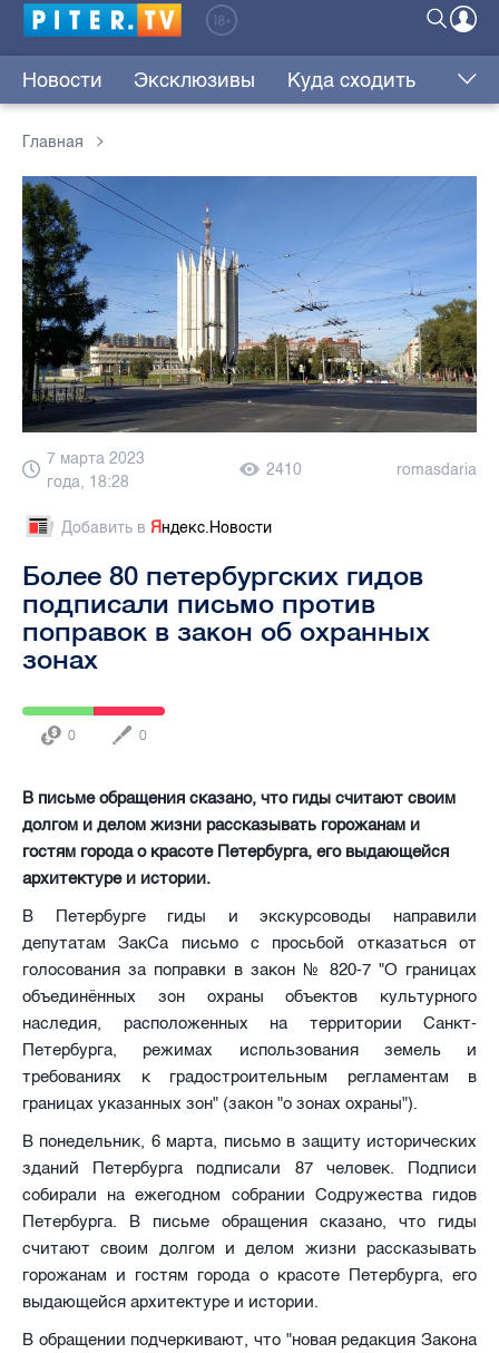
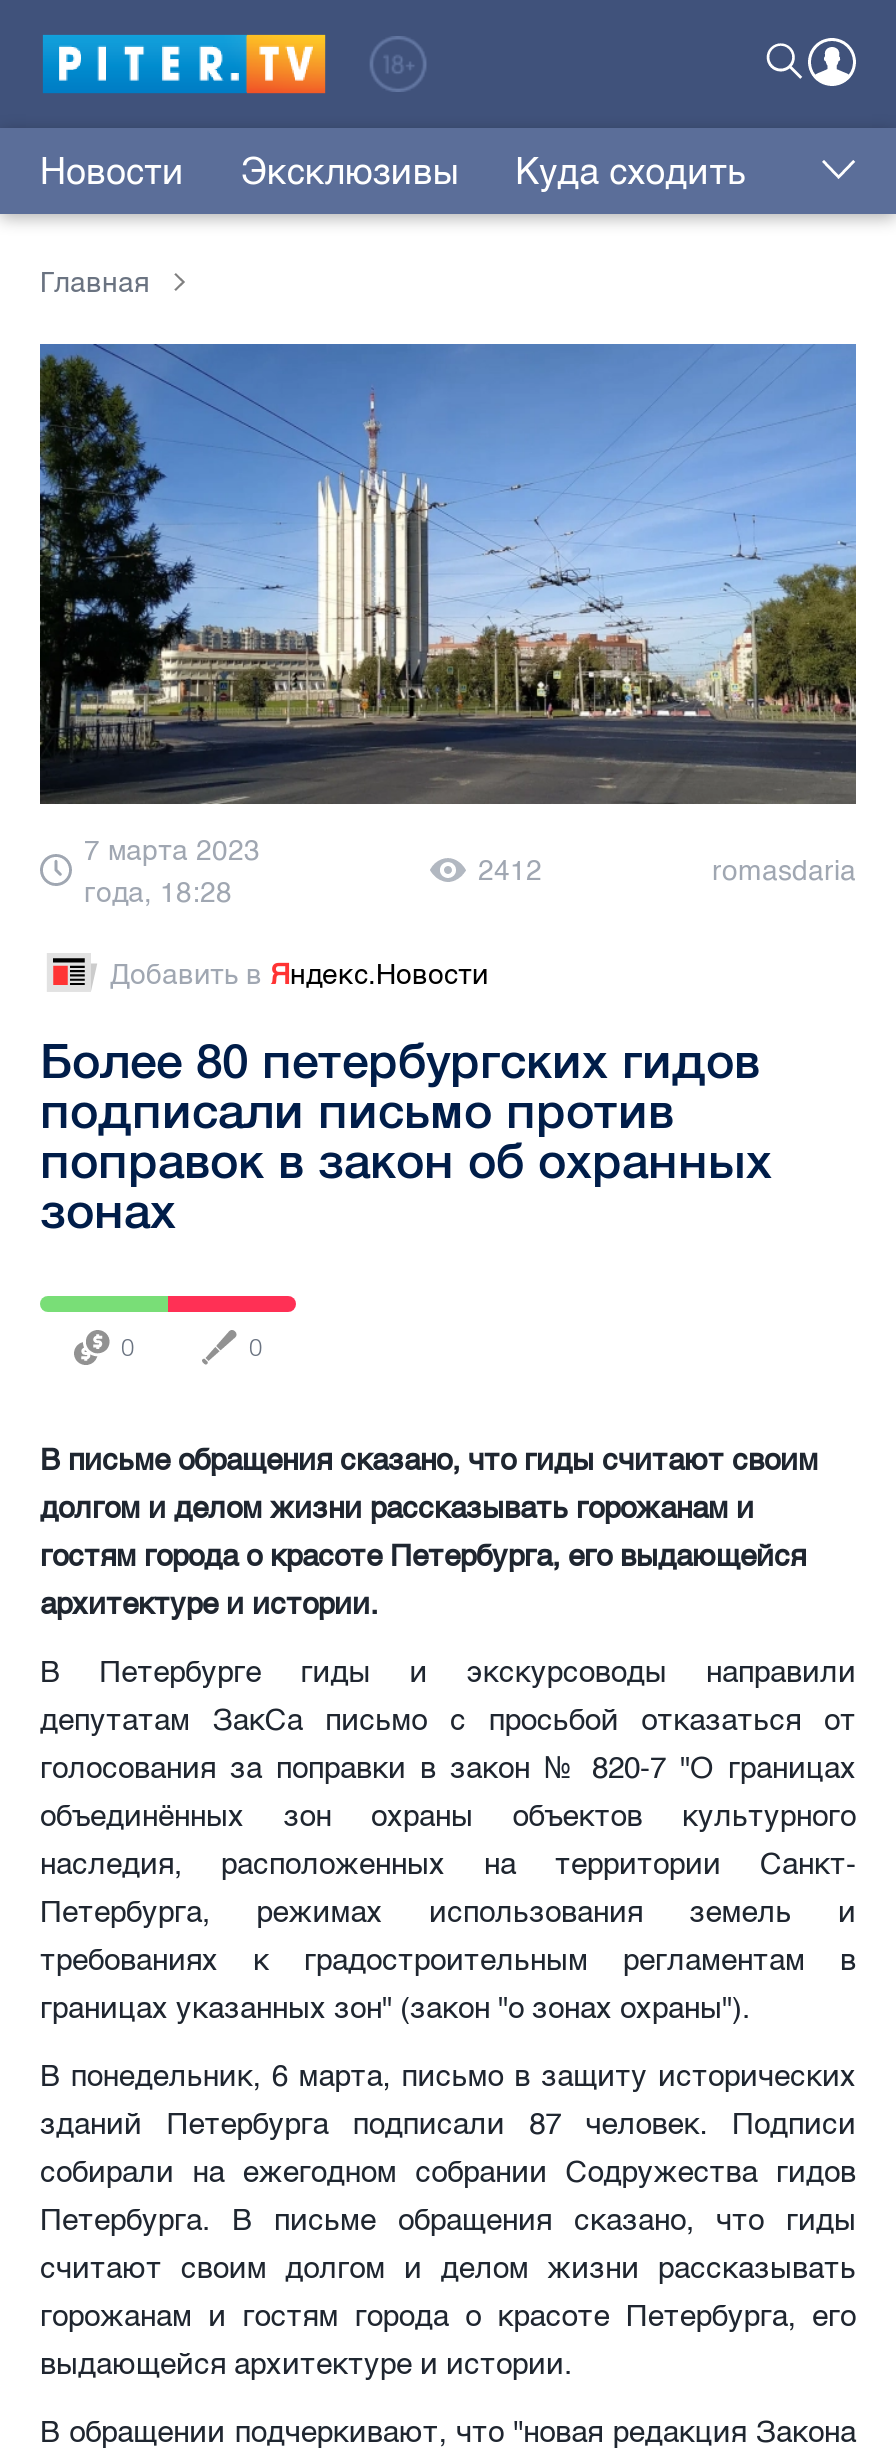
[266,460,302,479] 2410 -> [478,854,542,888] 2412

